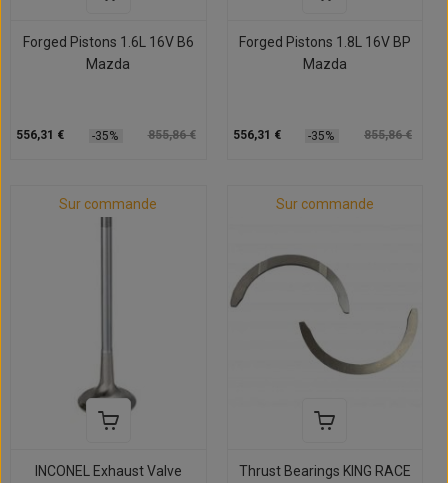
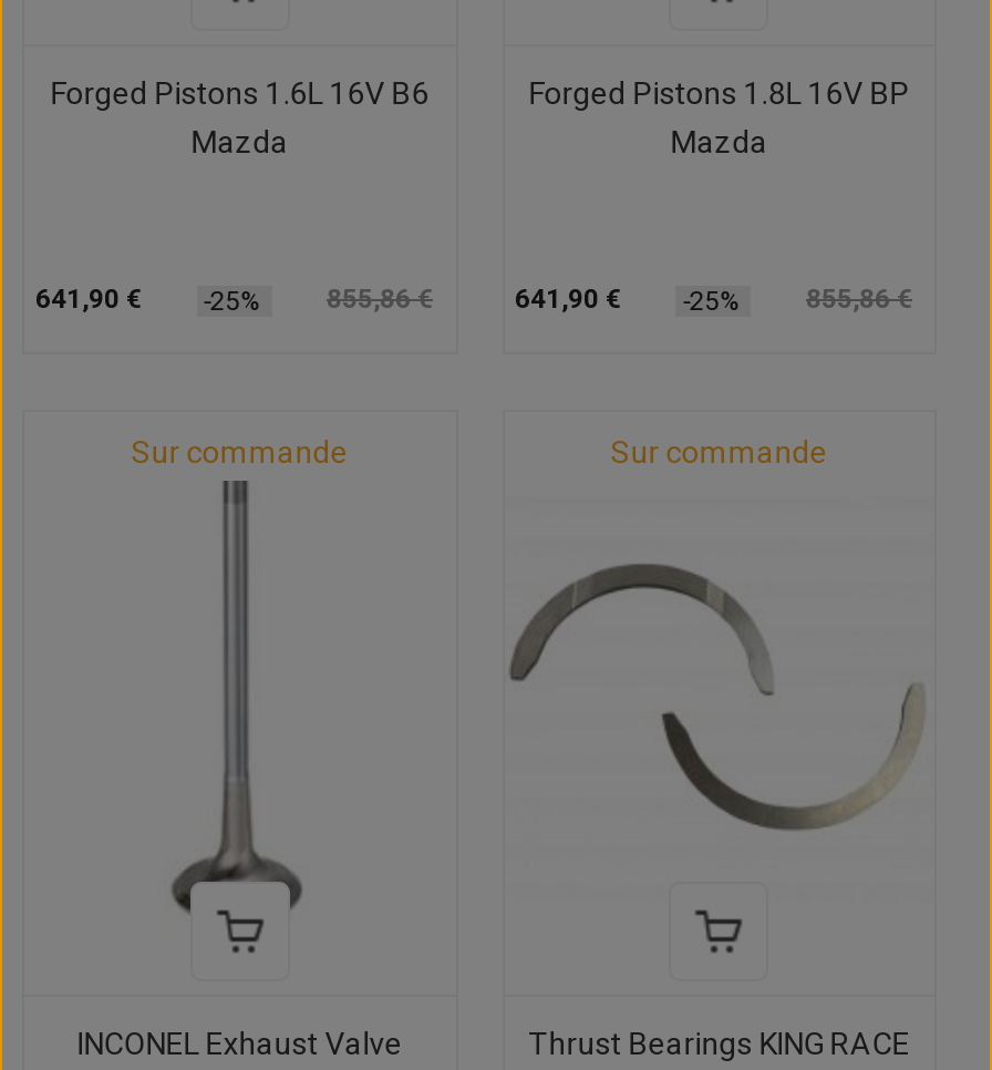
[16,128,64,142] 556,31 € -> [35,283,142,314] 641,90 €
[92,129,118,143] -35% -> [203,285,261,316] -25%
[232,128,280,142] 556,31 € -> [515,283,621,314] 641,90 €
[308,129,334,143] -35% -> [682,285,740,316] -25%

